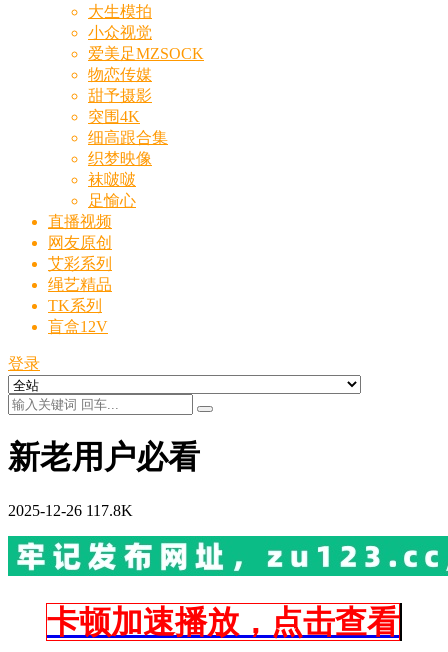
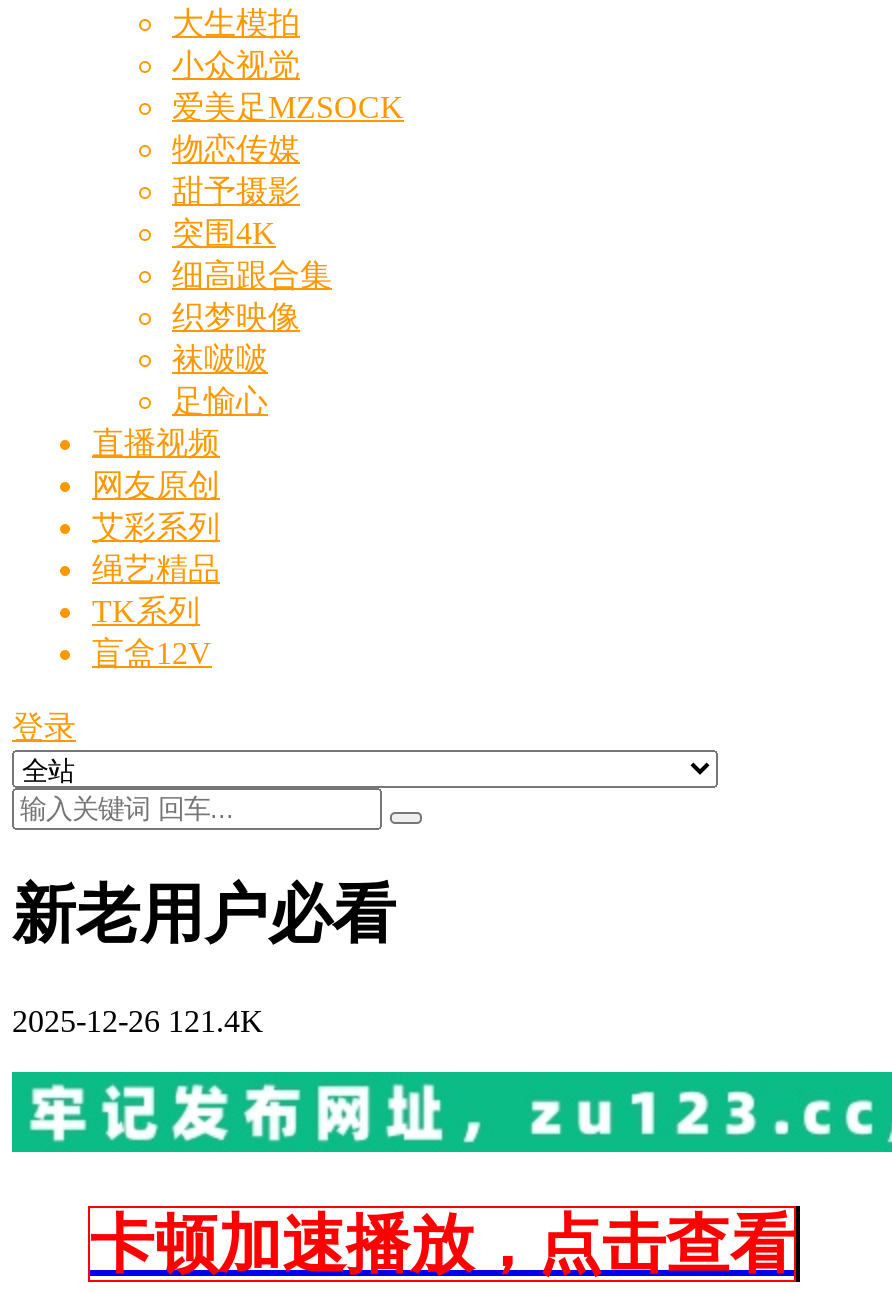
[8,502,133,519] 2025-12-26 117.8K -> [12,1004,264,1038] 2025-12-26 121.4K

